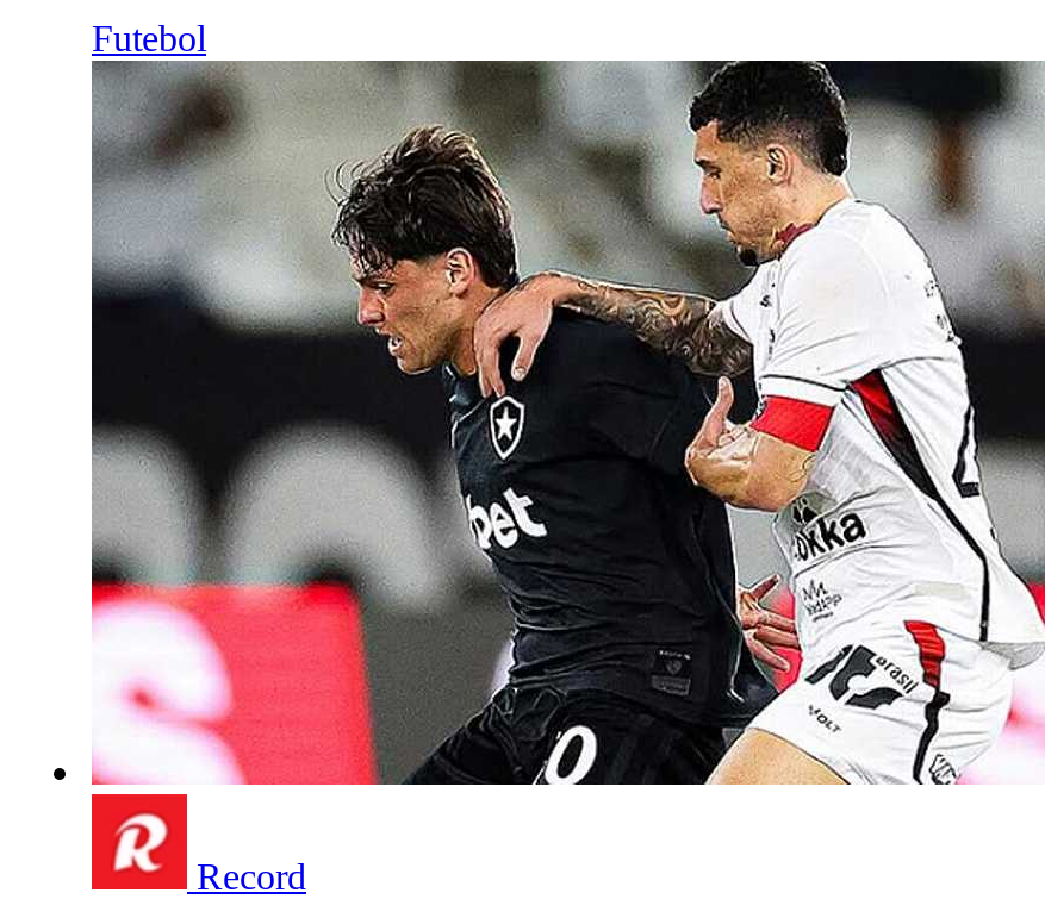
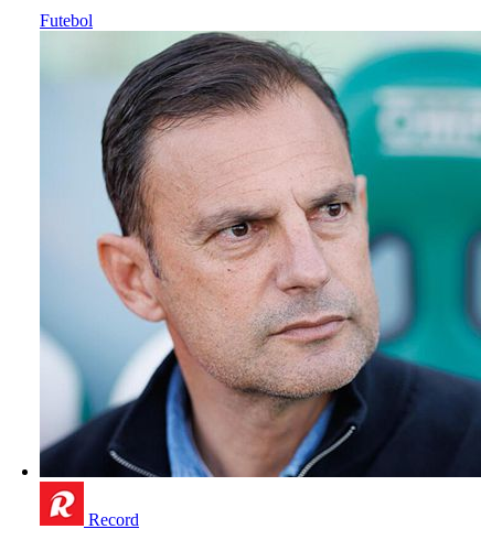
[89,60,1038,795] [image] -> [39,31,478,478] [image]

